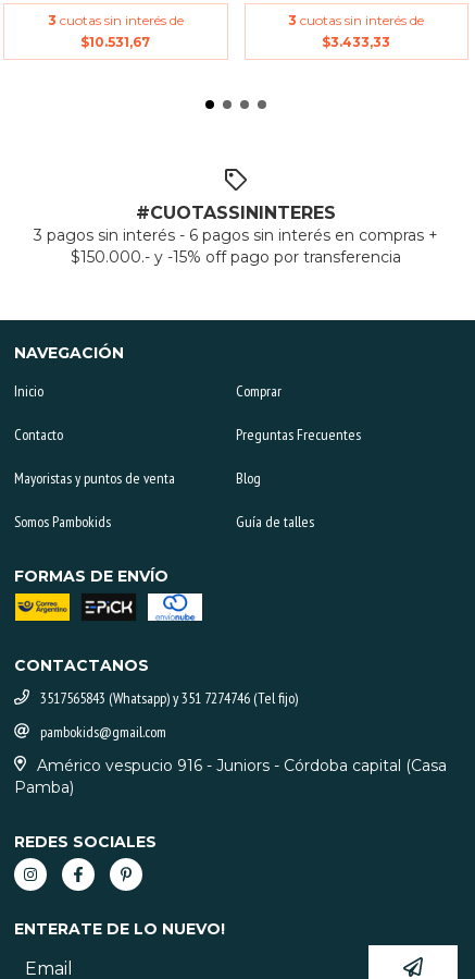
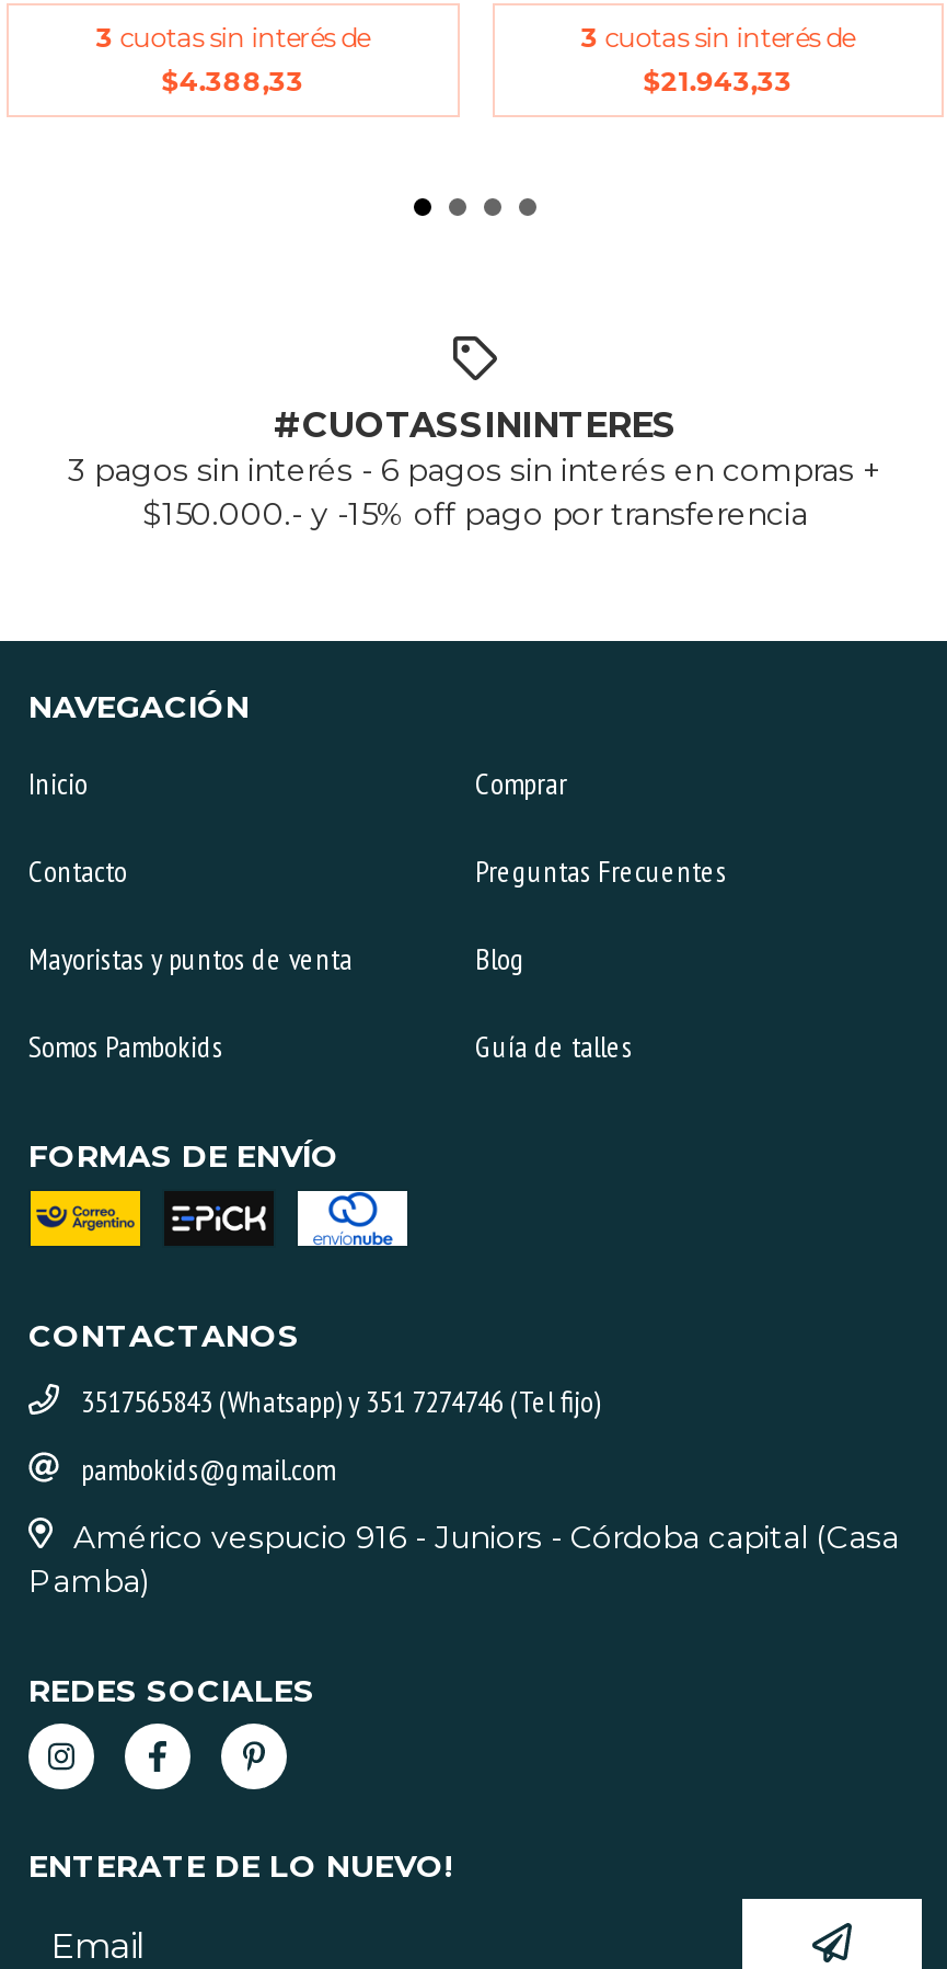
[81,34,150,51] $10.531,67 -> [162,66,304,99] $4.388,33
[322,34,390,51] $3.433,33 -> [643,66,792,99] $21.943,33

